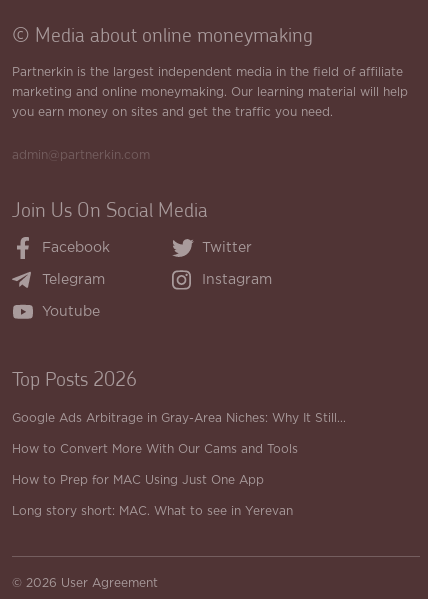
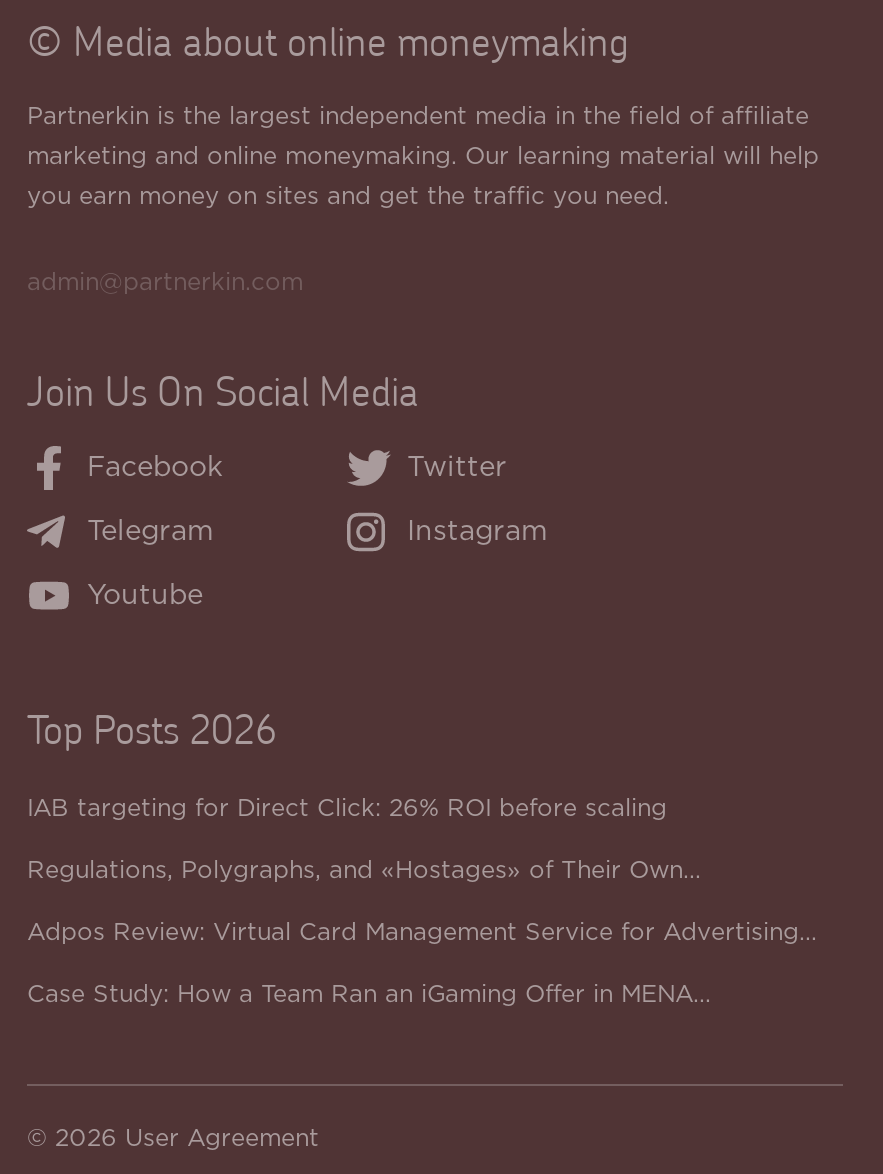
[12,413,346,424] Google Ads Arbitrage in Gray-Area Niches: Why It Still... -> [27,799,667,821] IAB targeting for Direct Click: 26% ROI before scaling
[12,444,298,455] How to Convert More With Our Cams and Tools -> [27,861,701,883] Regulations, Polygraphs, and «Hostages» of Their Own...
[12,475,264,486] How to Prep for MAC Using Just One App -> [27,923,817,945] Adpos Review: Virtual Card Management Service for Advertising...
[12,506,293,517] Long story short: MAC. What to see in Yerevan -> [27,985,711,1007] Case Study: How a Team Ran an iGaming Offer in MENA...

